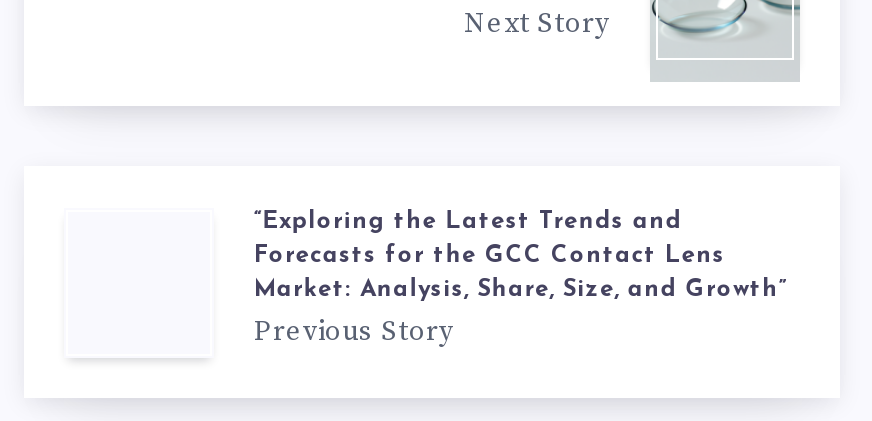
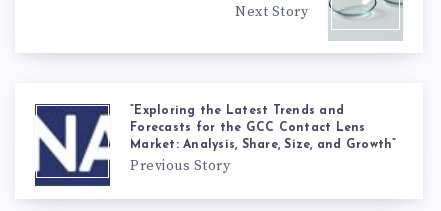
none -> [34,103,111,187] [image]

